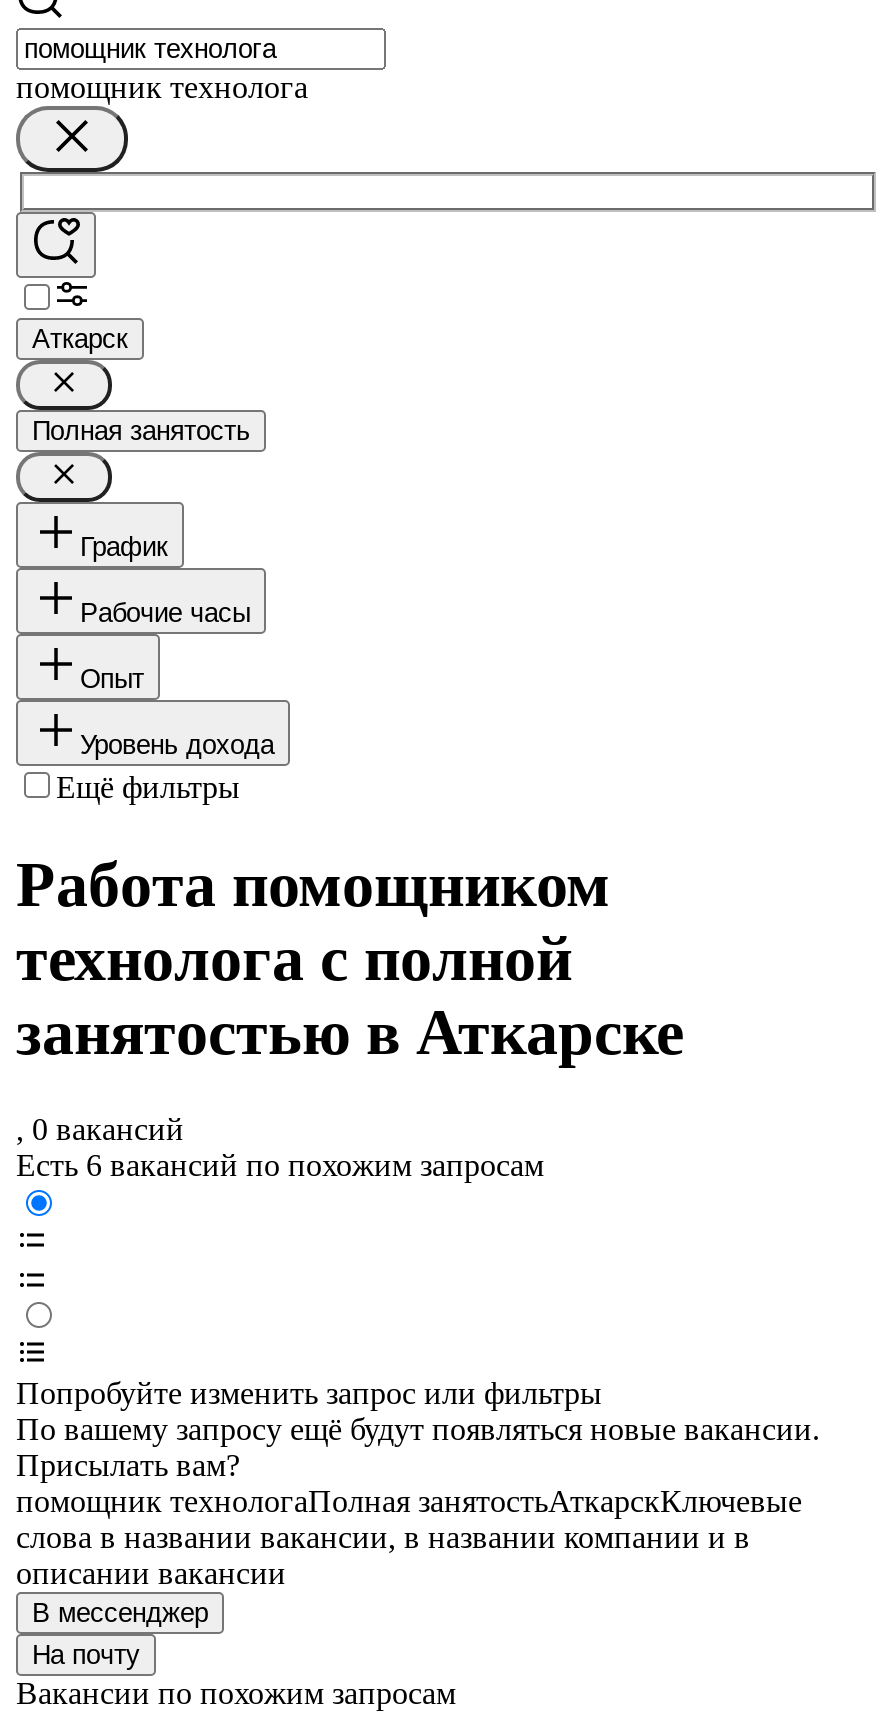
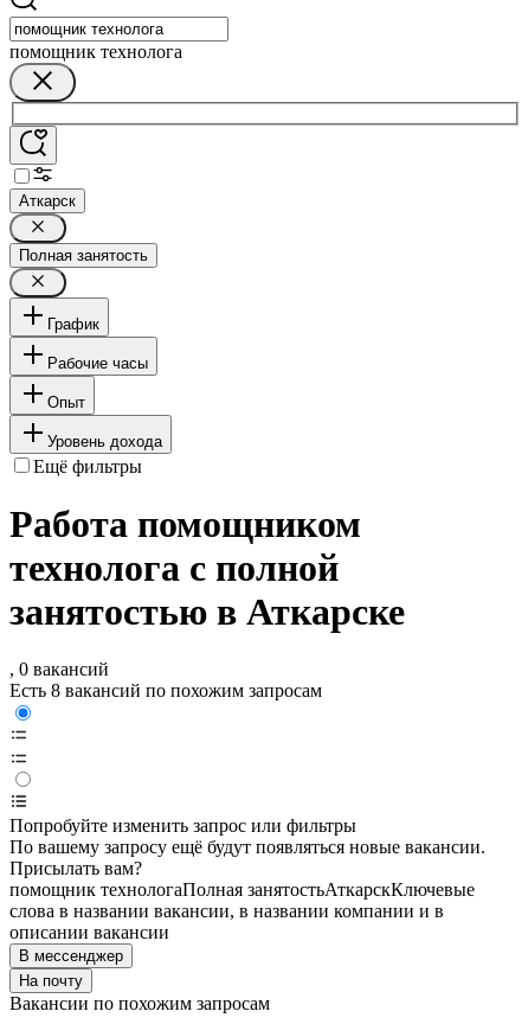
[16,1149,544,1183] Есть 6 вакансий по похожим запросам -> [9,681,322,701] Есть 8 вакансий по похожим запросам

